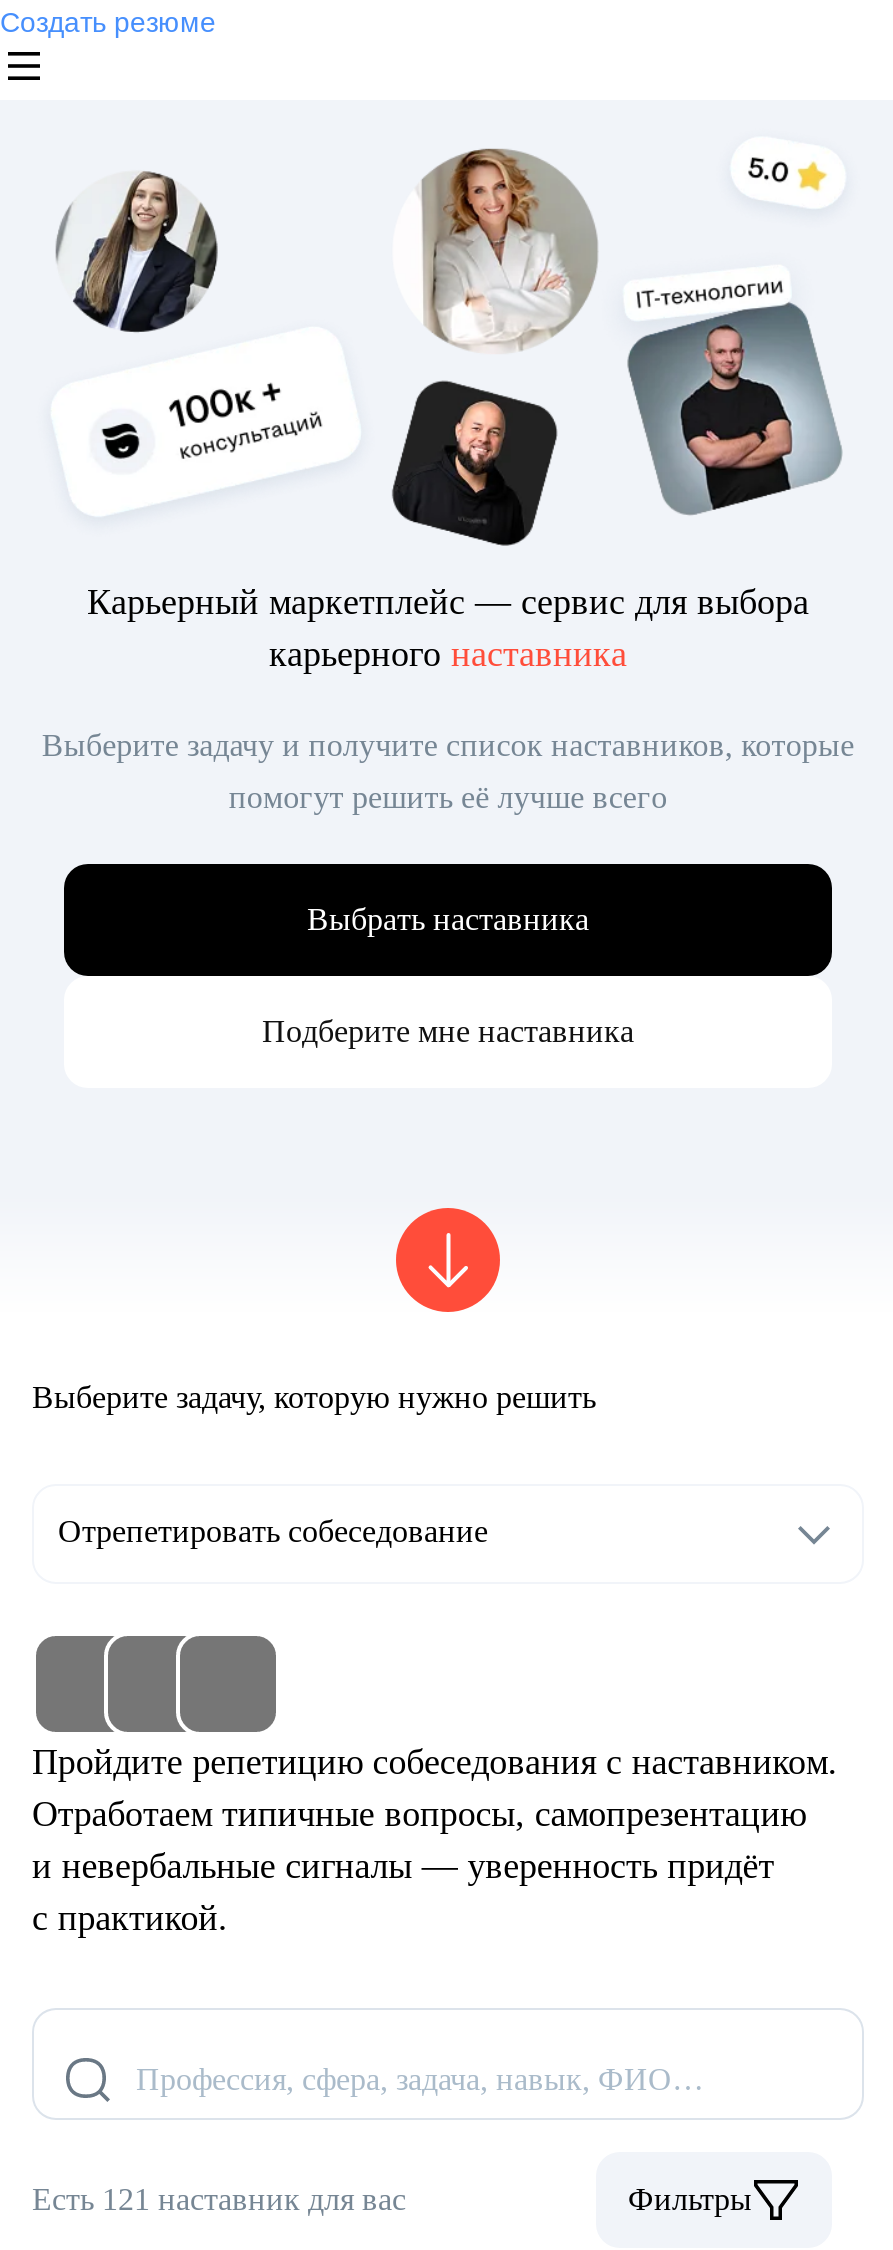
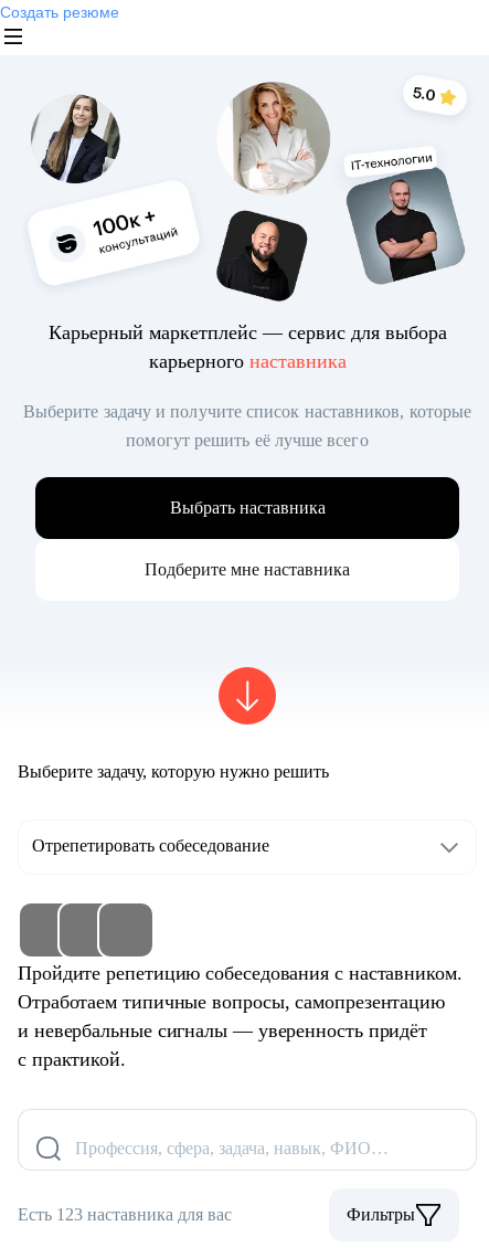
[32,2182,406,2216] Есть 121 наставник для вас -> [18,1205,232,1224] Есть 123 наставника для вас

